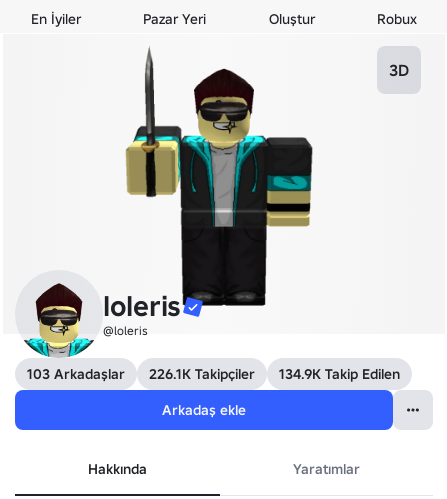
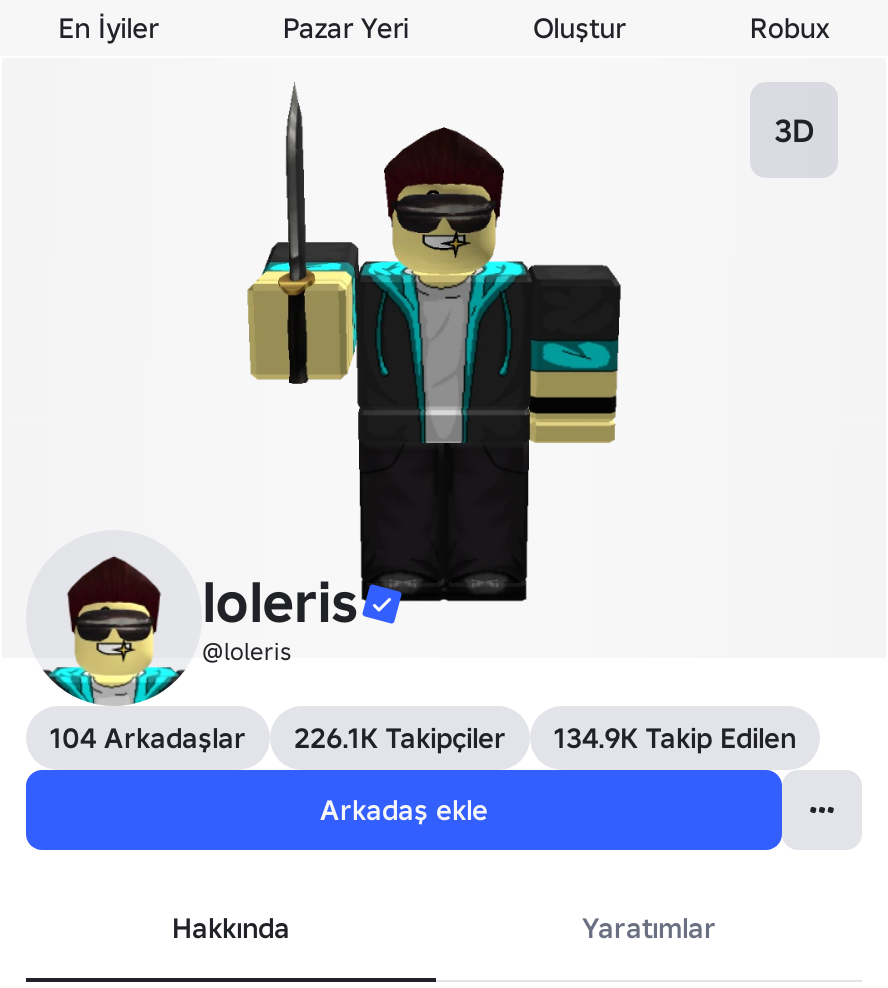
[27,365,400,383] 103 Arkadaşlar 226.1K Takipçiler 134.9K Takip Edilen -> [50,720,796,756] 104 Arkadaşlar 226.1K Takipçiler 134.9K Takip Edilen

